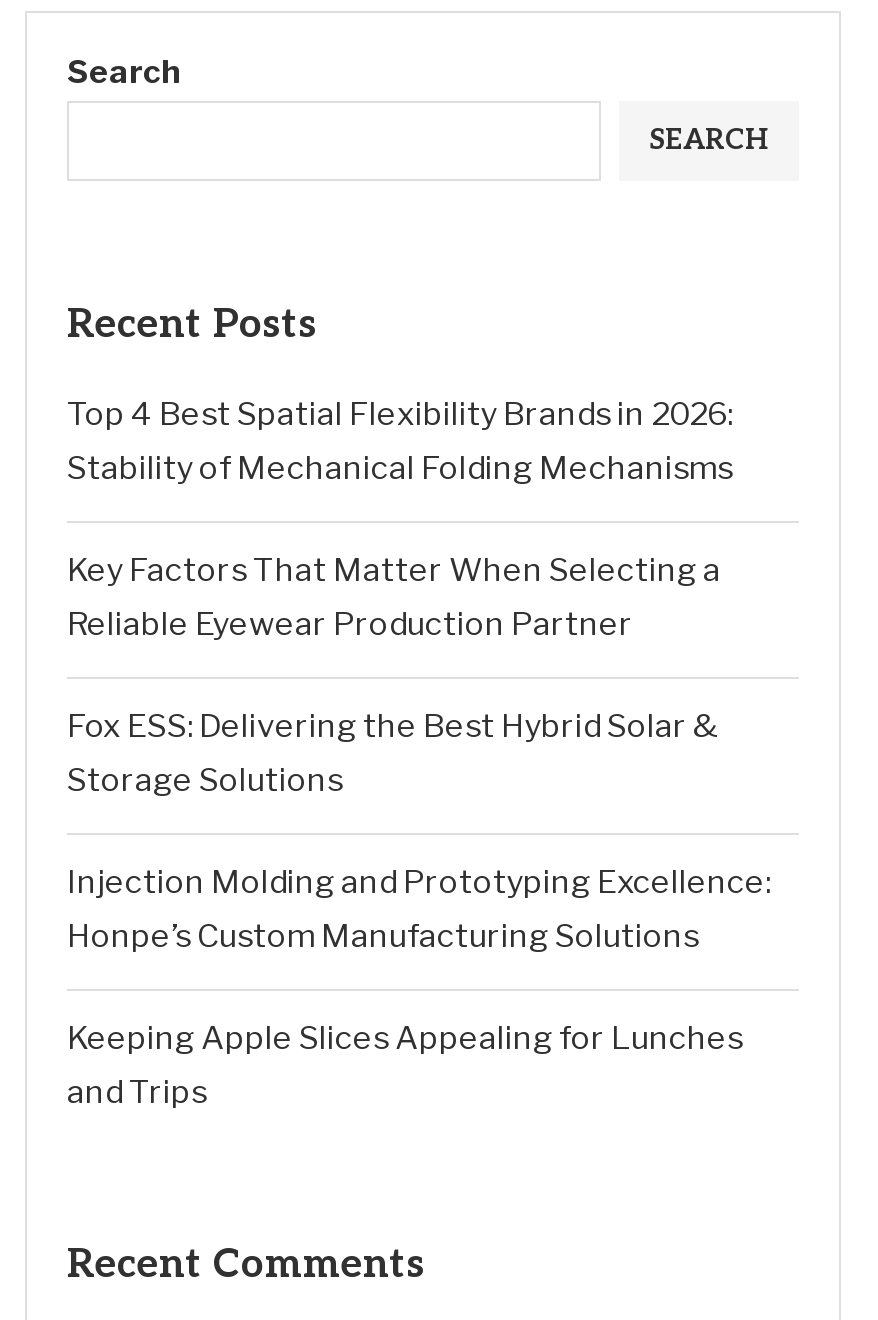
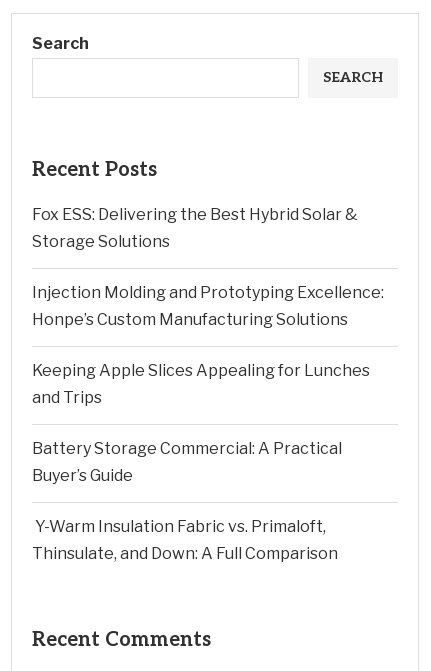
[67,395,733,643] Top 4 Best Spatial Flexibility Brands in 2026: | Stability of Mechanical Folding Mechanisms | Key Factors That Matter When Selecting a | Reliable Eyewear Production Partner -> none
moved [67,707,771,1111] -> [32,205,384,407]: Fox ESS: Delivering the Best Hybrid Solar & | Storage Solutions | Injection Molding and Prototyping Excellence: | Honpe’s Custom Manufacturing Solutions | Keeping Apple Slices Appealing for Lunches | and Trips
none -> [32,439,342,563] Battery Storage Commercial: A Practical | Buyer’s Guide | Y-Warm Insulation Fabric vs. Primaloft, | Thinsulate, and Down: A Full Comparison

